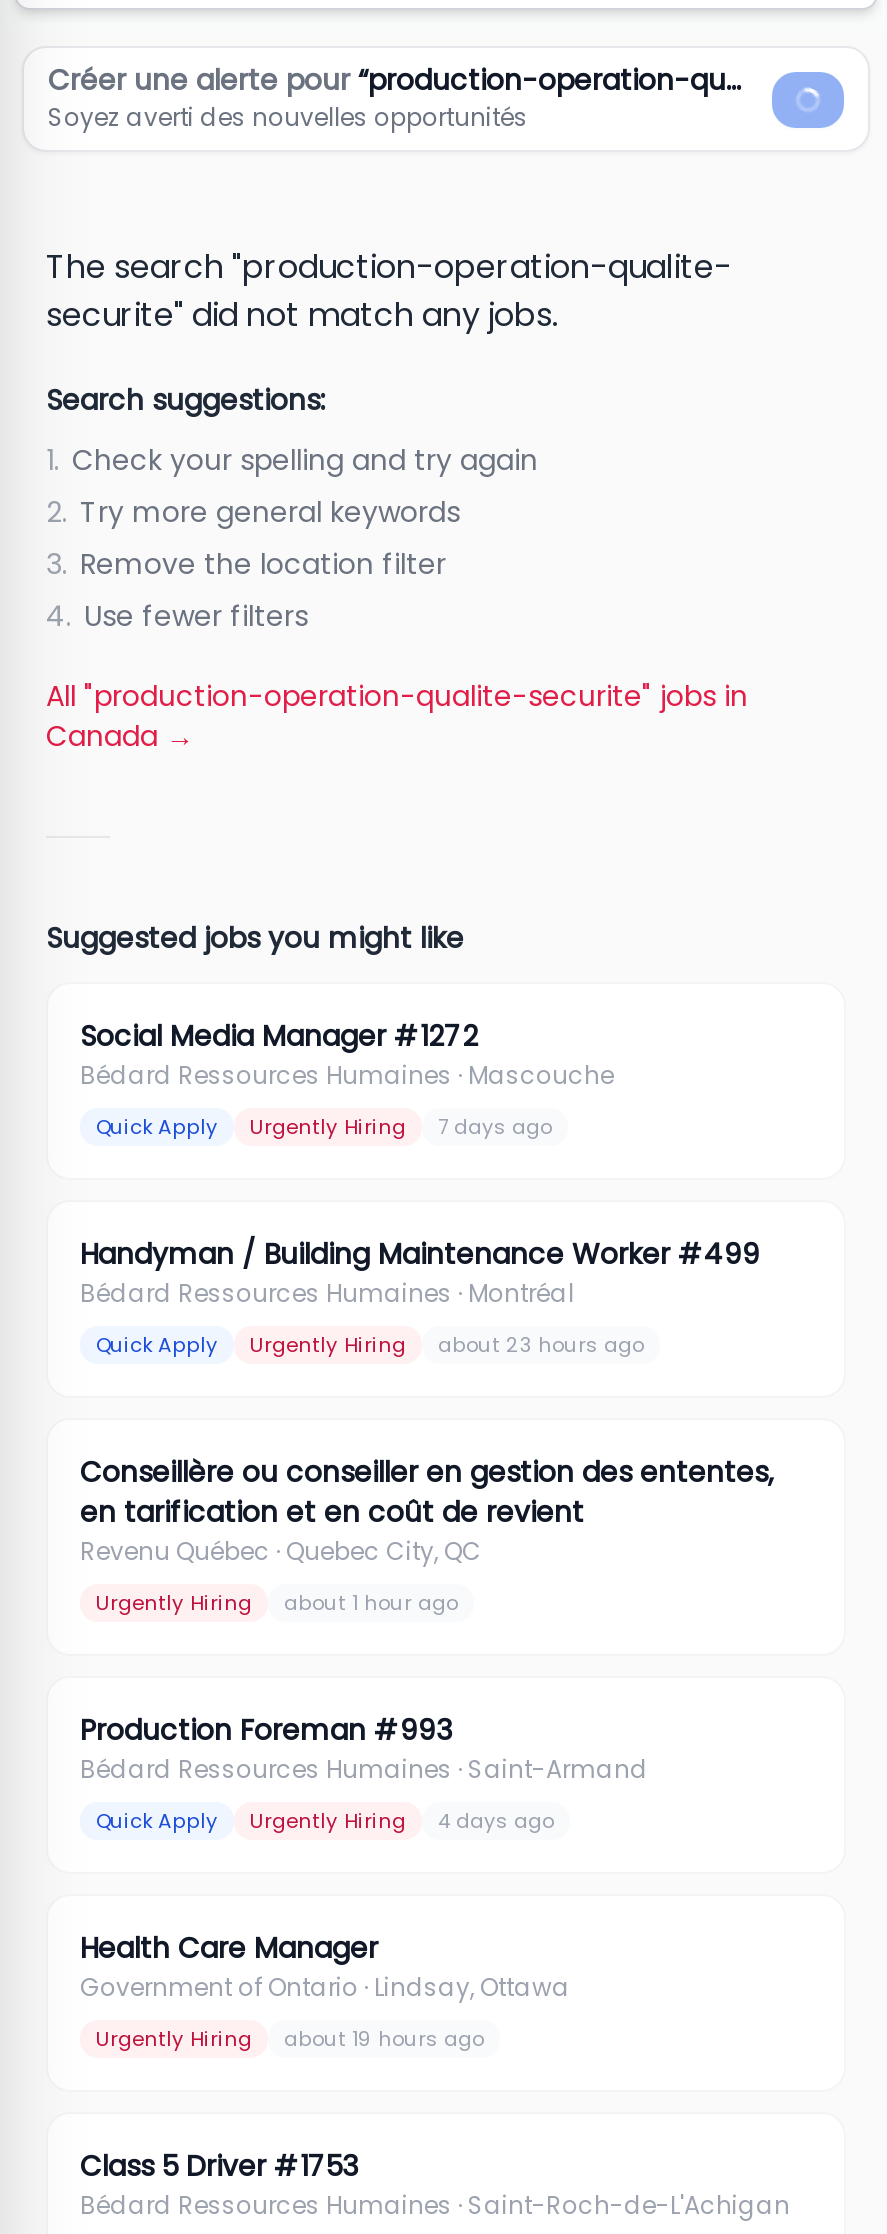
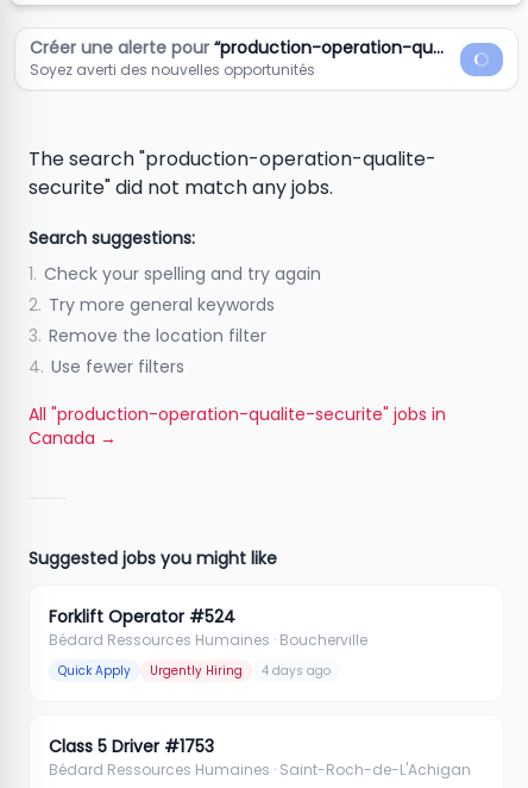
[80,1016,774,1786] Social Media Manager #1272 | Bédard Ressources Humaines · Mascouche | Quick Apply | Urgently Hiring | 7 days ago | Handyman / Building Maintenance Worker #499 | Bédard Ressources Humaines · Montréal | Quick Apply | Urgently Hiring | about 23 hours ago | Conseillère ou conseiller en gestion des ententes, | en tarification et en coût de revient | Revenu Québec · Quebec City, QC | Urgently Hiring | about 1 hour ago | Production Foreman #993 | Bédard Ressources Humaines · Saint-Armand -> [49,605,367,650] Forklift Operator #524 | Bédard Ressources Humaines · Boucherville
[80,1928,570,2054] Health Care Manager | Government of Ontario · Lindsay, Ottawa | Urgently Hiring | about 19 hours ago -> none

